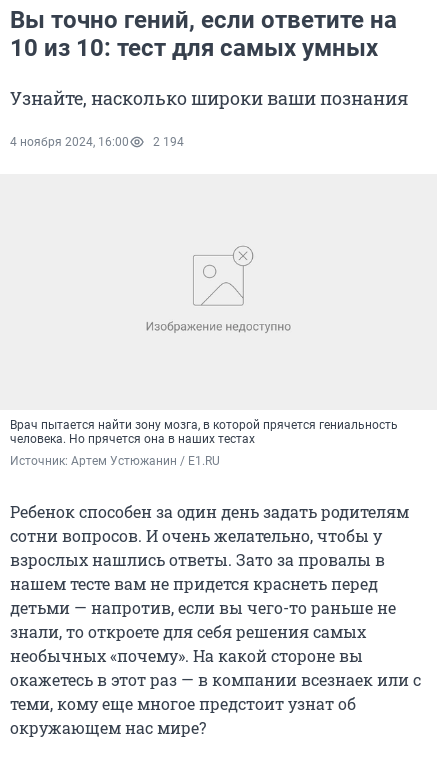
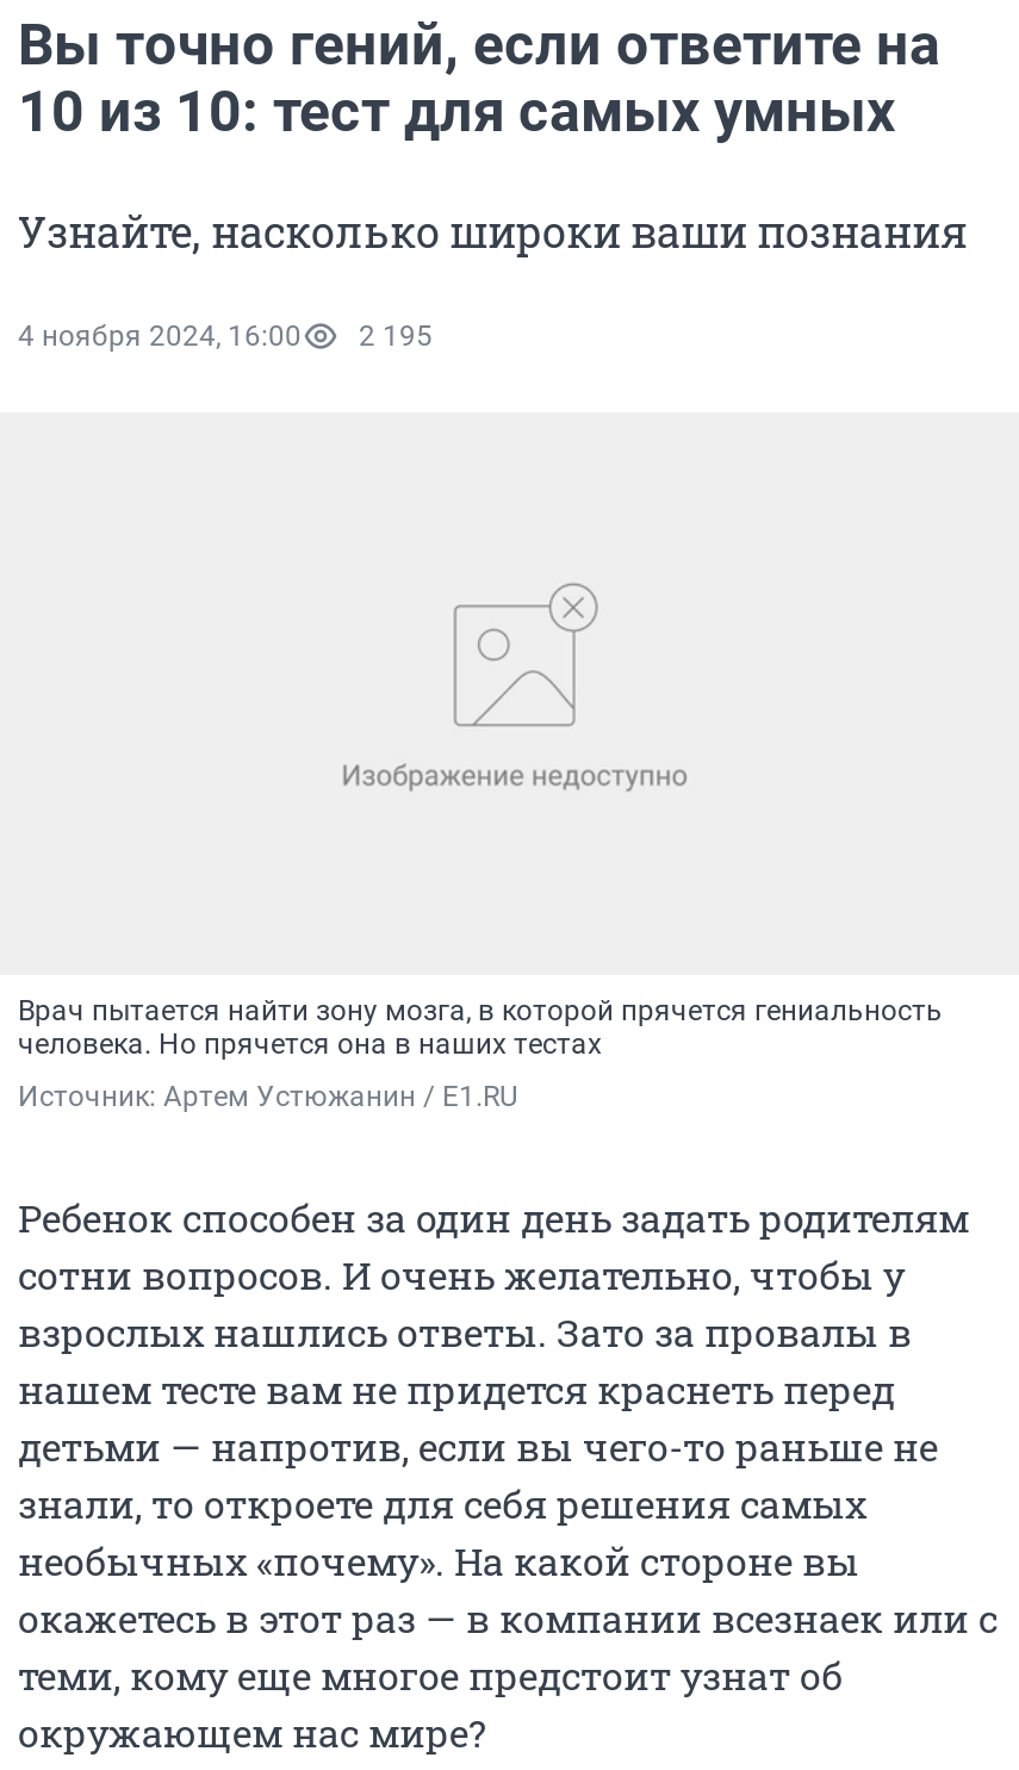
[10,135,184,149] 4 ноября 2024, 16:00 2 194 -> [18,320,433,353] 4 ноября 2024, 16:00 2 195

